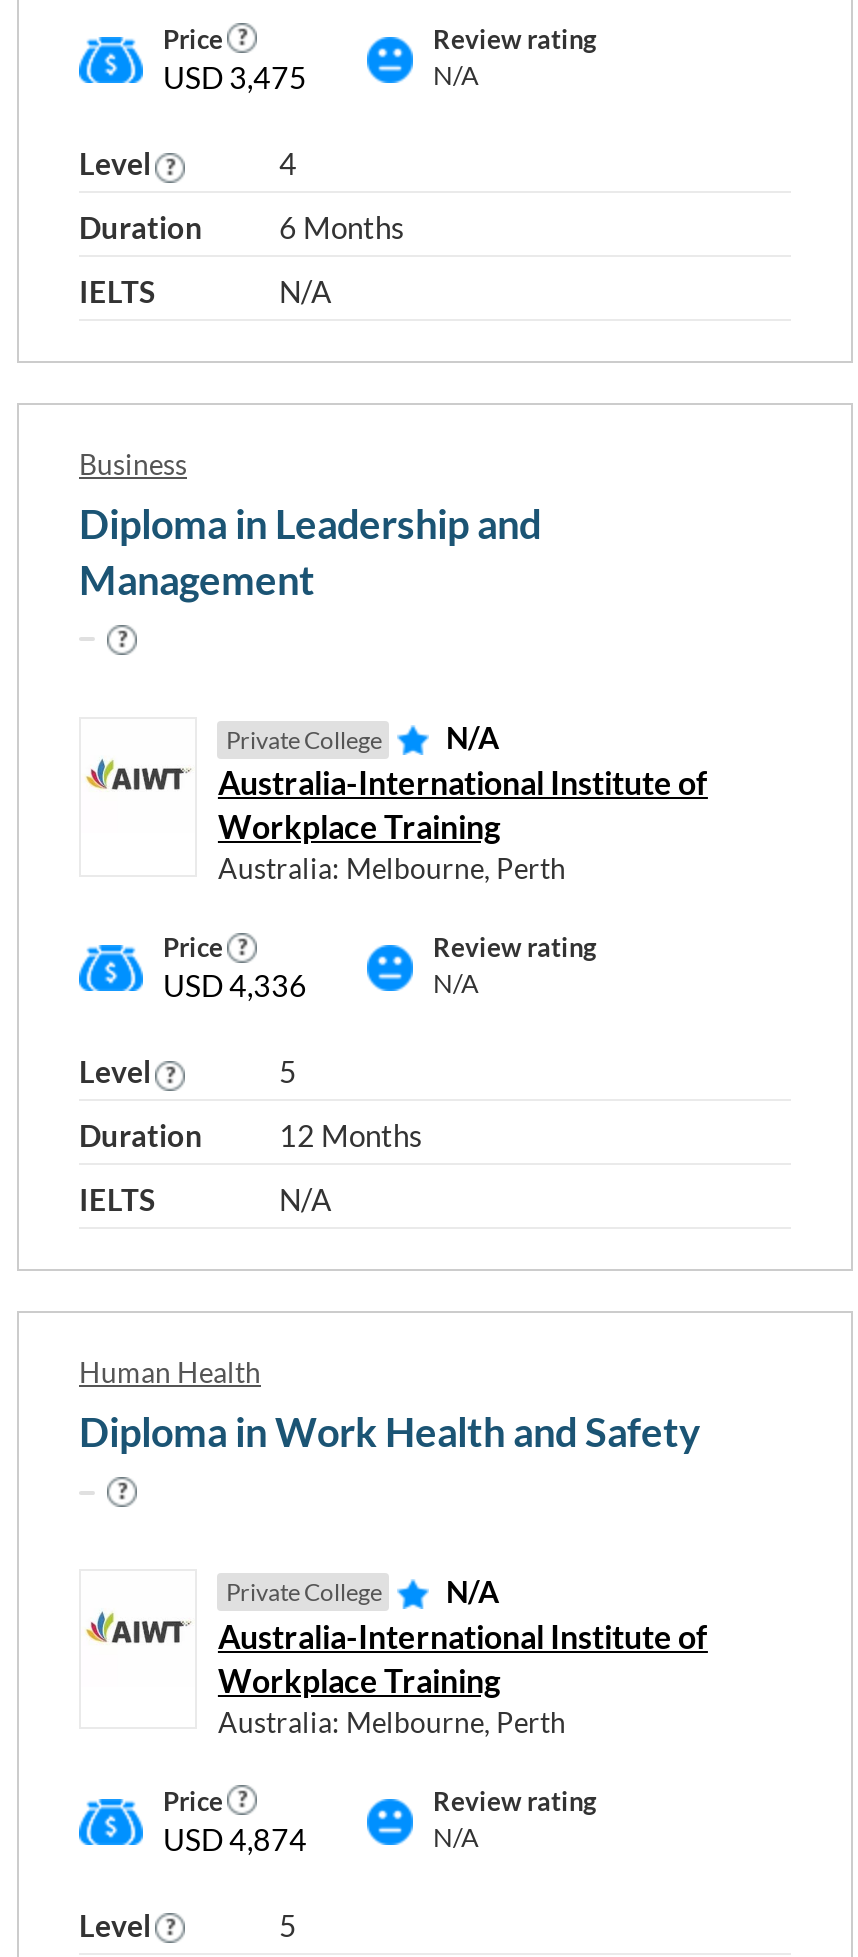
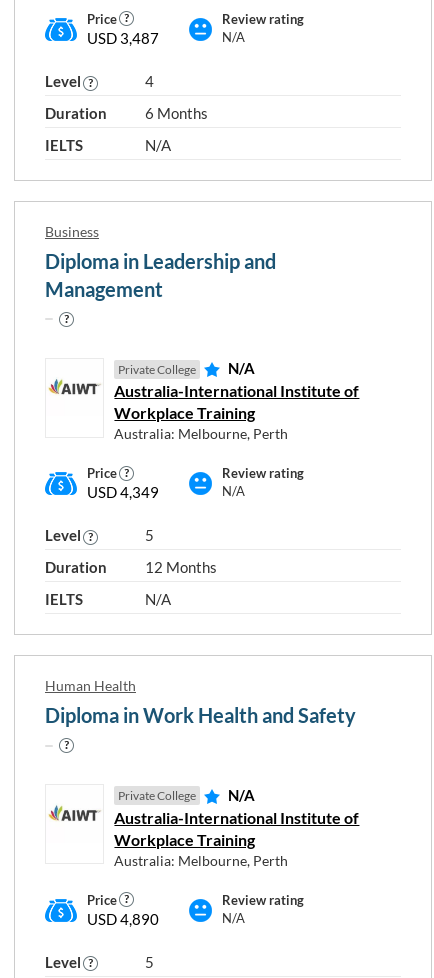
[163,59,307,95] USD 3,475 -> [87,29,159,47] USD 3,487
[163,968,307,1004] USD 4,336 -> [87,483,159,501] USD 4,349
[163,1821,307,1857] USD 4,874 -> [87,910,159,928] USD 4,890

